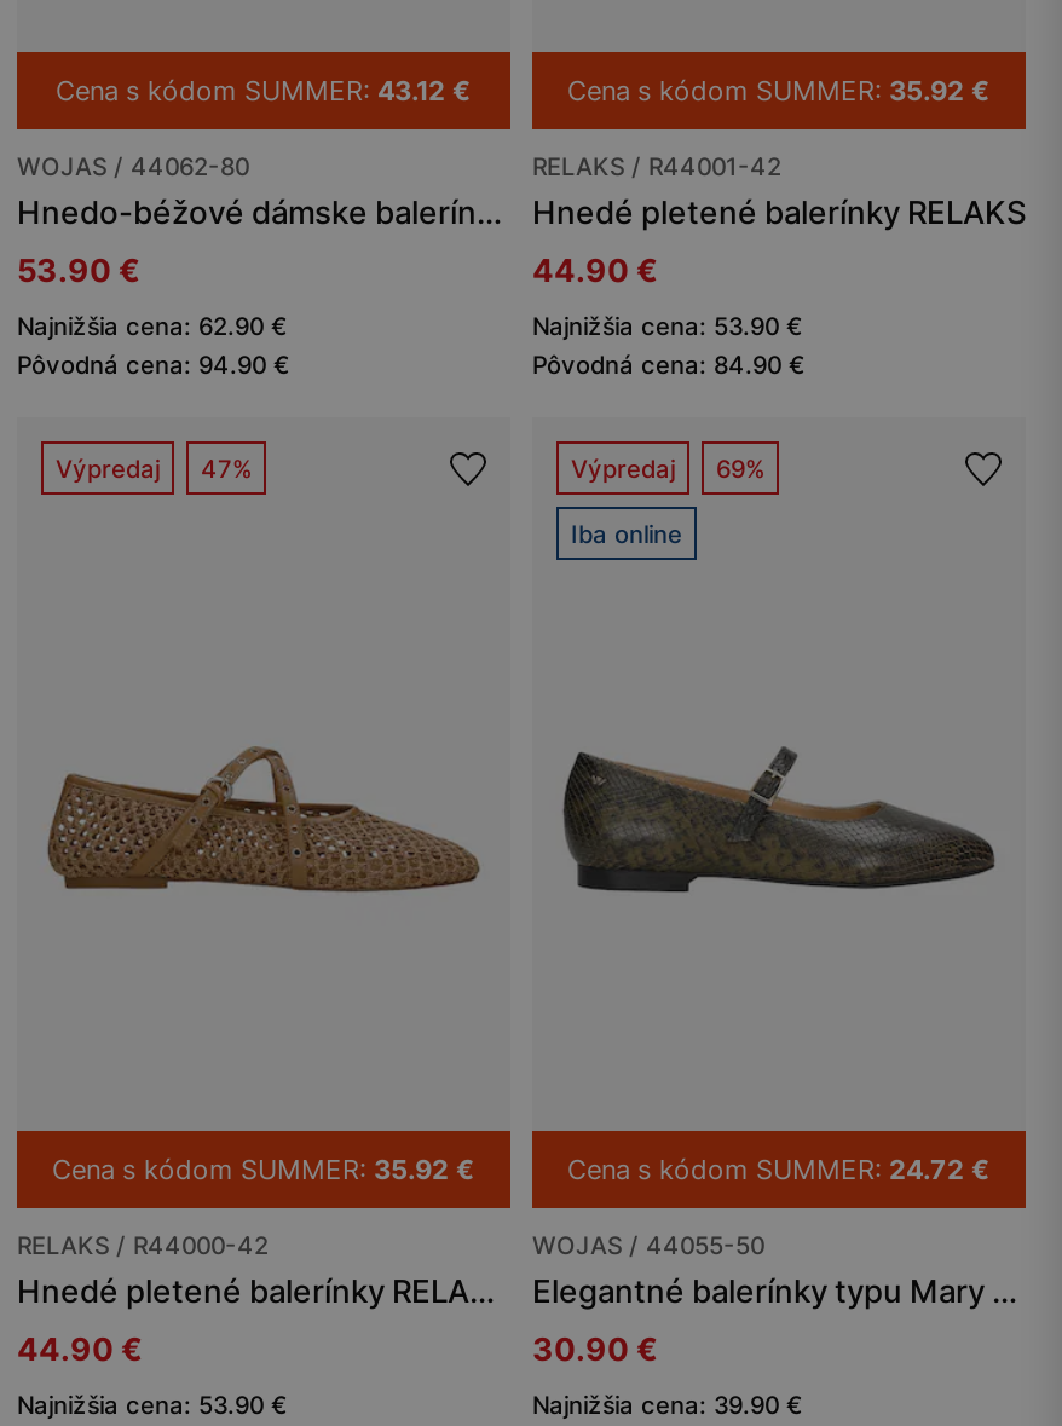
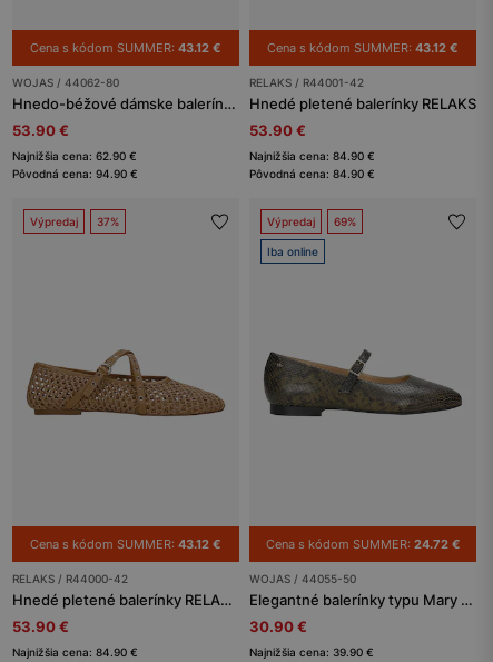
[567,74,991,107] Cena s kódom SUMMER: 35.92 € -> [267,40,459,56] Cena s kódom SUMMER: 43.12 €
[532,250,658,289] 44.90 € -> [249,121,306,139] 53.90 €
[532,311,803,340] Najnižšia cena: 53.90 € -> [249,149,375,162] Najnižšia cena: 84.90 €
[56,453,252,482] Výpredaj 47% -> [30,215,119,228] Výpredaj 37%
[52,1152,475,1186] Cena s kódom SUMMER: 35.92 € -> [30,536,221,552] Cena s kódom SUMMER: 43.12 €
[17,1329,143,1367] 44.90 € -> [12,617,69,635] 53.90 €
[17,1389,288,1418] Najnižšia cena: 53.90 € -> [12,645,138,658] Najnižšia cena: 84.90 €

